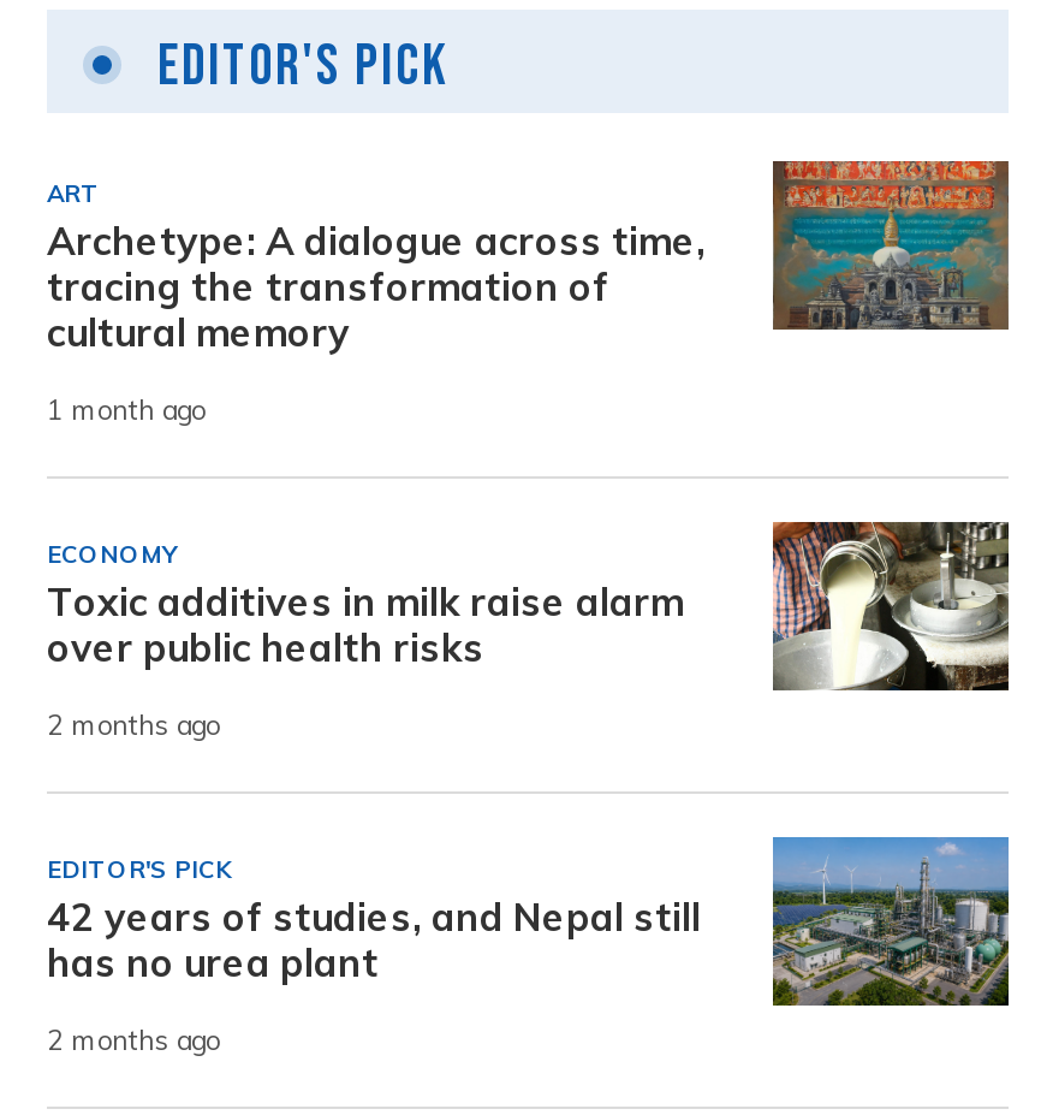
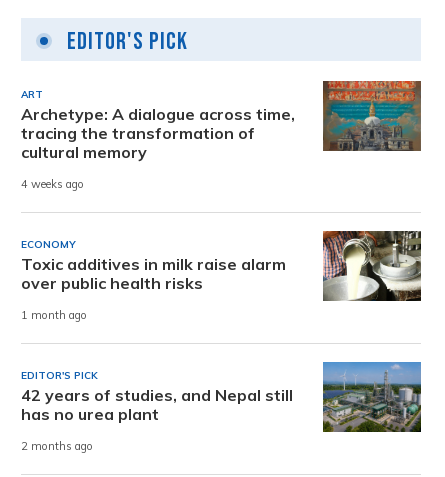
[47,394,206,428] 1 month ago -> [21,178,84,192] 4 weeks ago
[47,709,220,743] 2 months ago -> [21,309,87,323] 1 month ago

